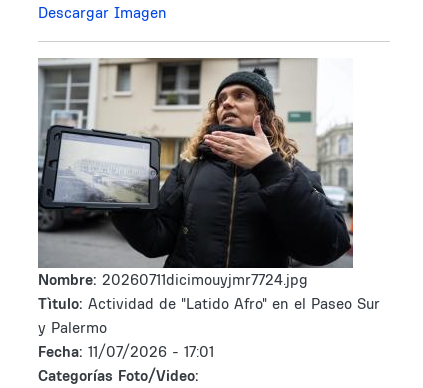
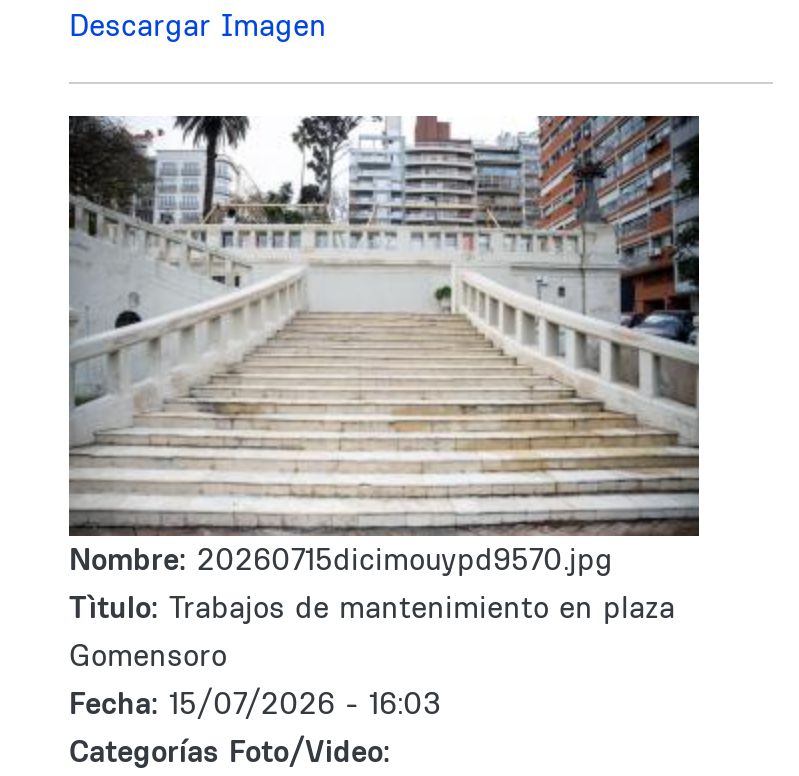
[38,57,380,361] [image] | Nombre: 20260711dicimouyjmr7724.jpg | Tìtulo: Actividad de "Latido Afro" en el Paseo Sur | y Palermo | Fecha: 11/07/2026 - 17:01 -> [67,114,701,722] [image] | Nombre: 20260715dicimouypd9570.jpg | Tìtulo: Trabajos de mantenimiento en plaza | Gomensoro | Fecha: 15/07/2026 - 16:03

